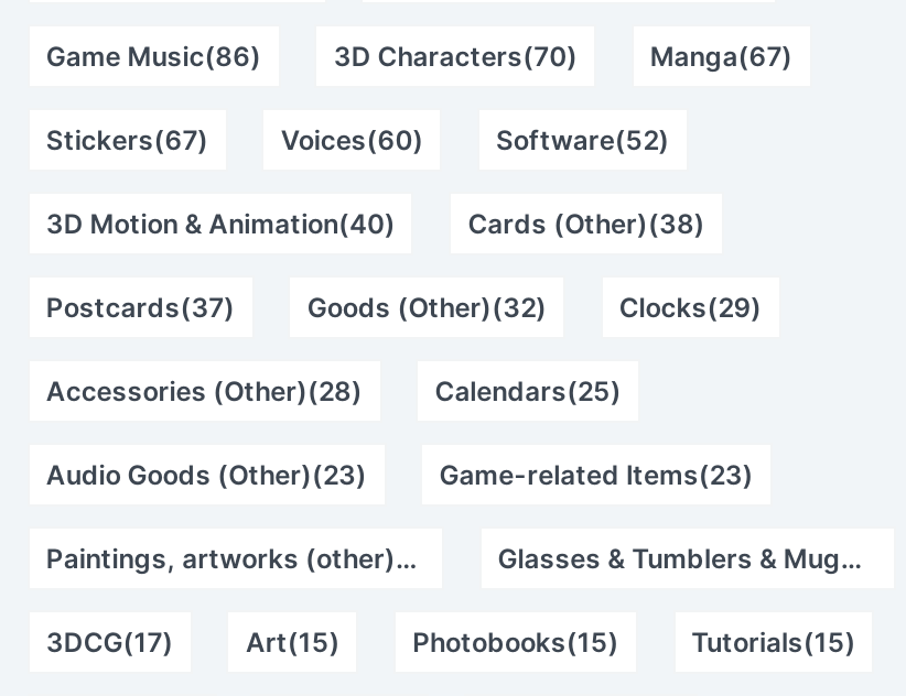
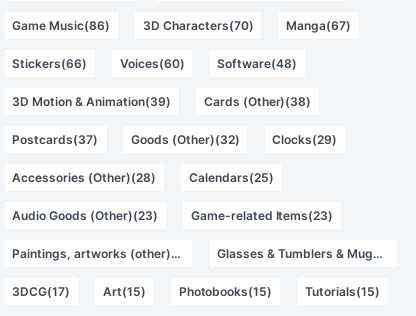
[46,123,209,156] Stickers(67) -> [12,56,87,71] Stickers(66)
[496,123,670,156] Software(52) -> [217,56,297,71] Software(48)
[46,207,396,240] 3D Motion & Animation(40) -> [12,94,171,109] 3D Motion & Animation(39)

